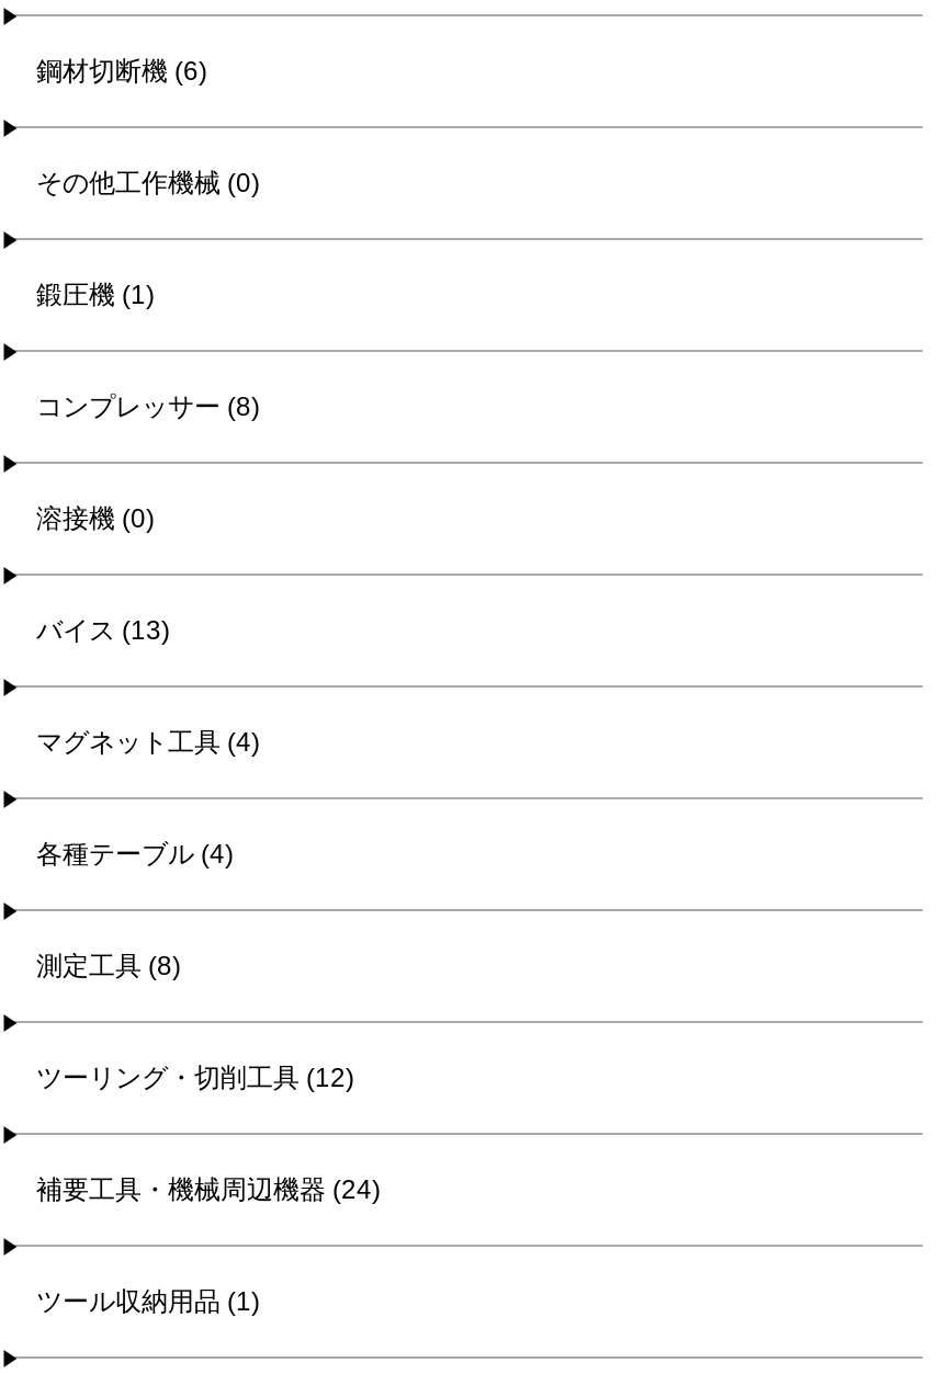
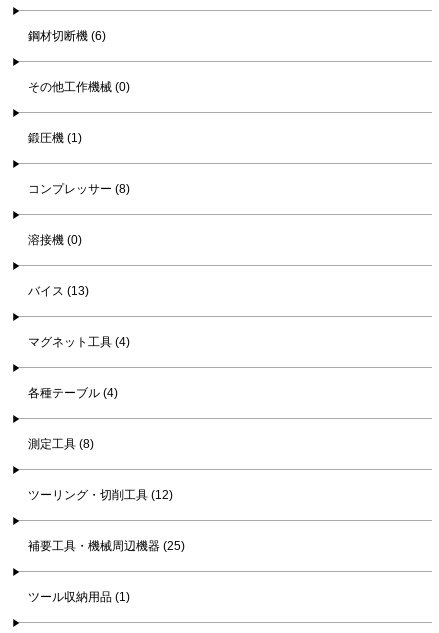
[36,1175,381,1206] 補要工具・機械周辺機器 (24) -> [28,539,185,553] 補要工具・機械周辺機器 (25)

